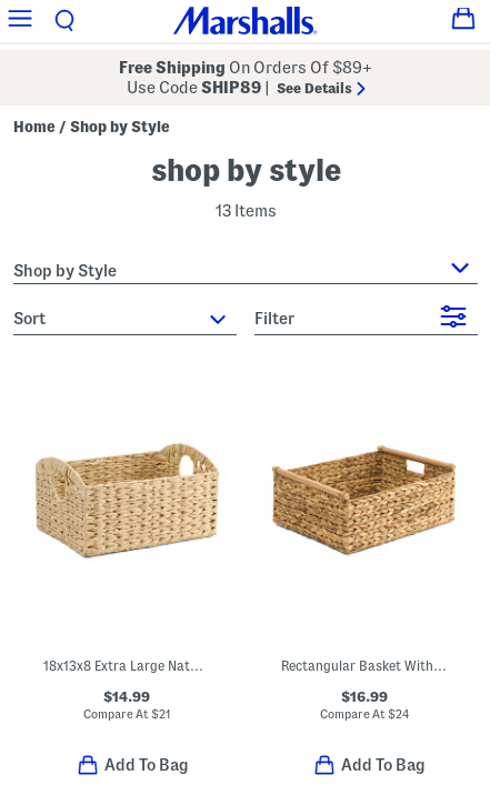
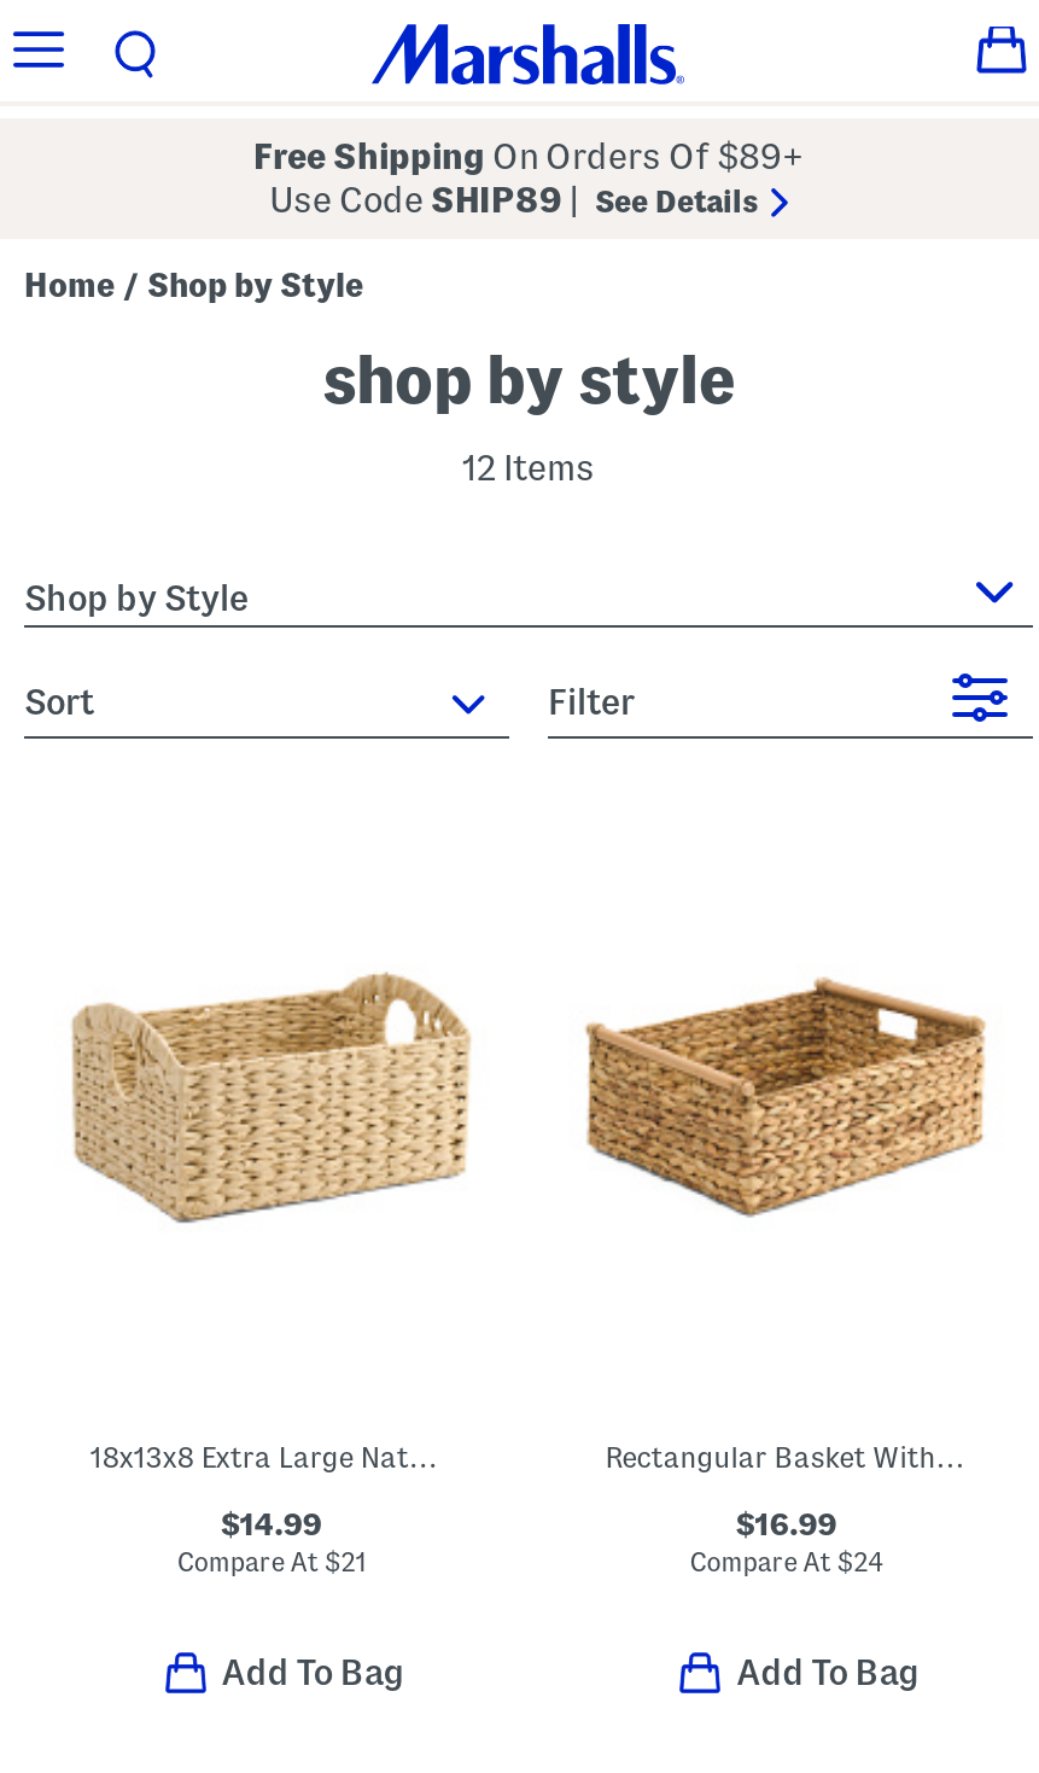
[215,202,276,220] 13 Items -> [462,449,595,488] 12 Items

